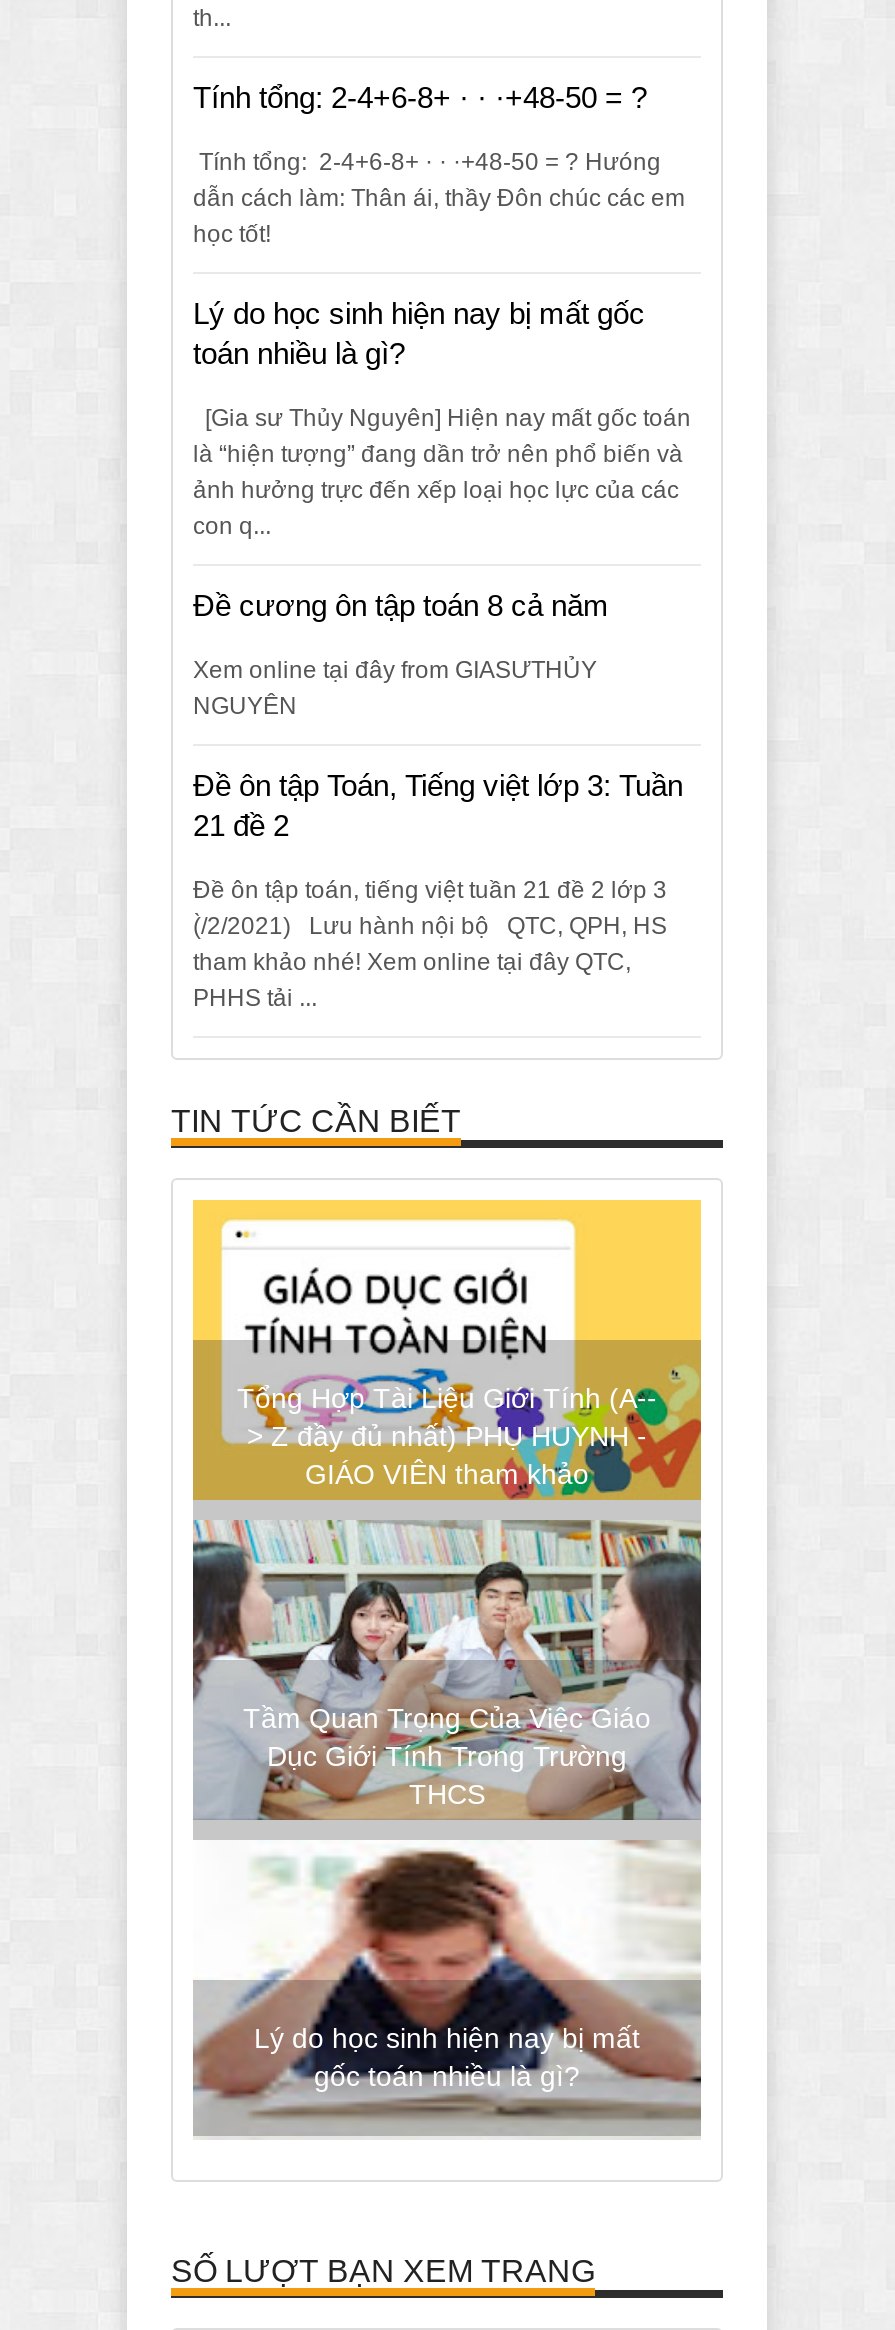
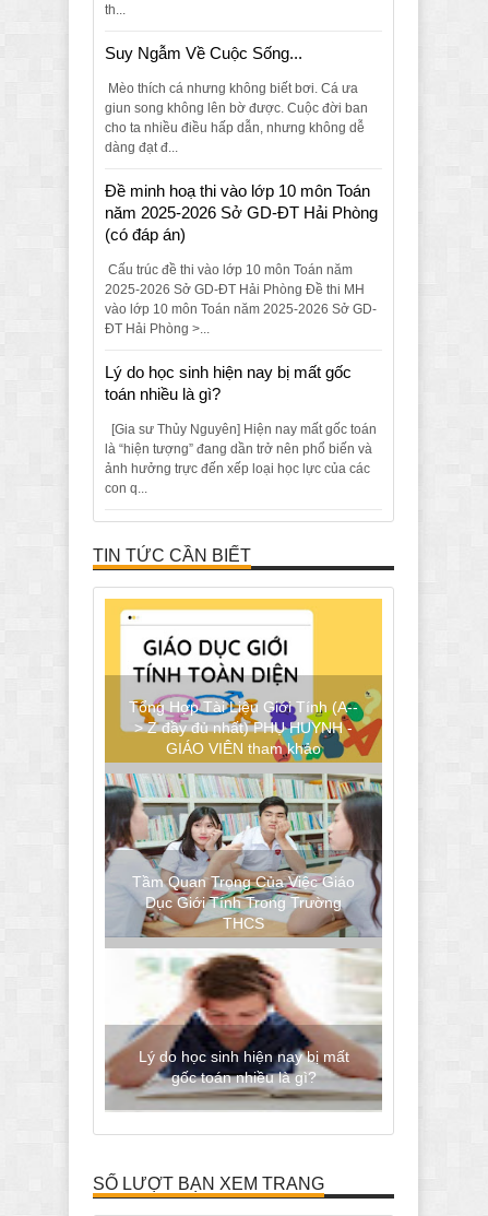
[193,80,685,248] Tính tổng: 2-4+6-8+ · · ·+48-50 = ? | Tính tổng: 2-4+6-8+ · · ·+48-50 = ? Hưóng | dẫn cách làm: Thân ái, thầy Đôn chúc các em | học tốt! -> [105,44,378,337] Suy Ngẫm Về Cuộc Sống... | Mèo thích cá nhưng không biết bơi. Cá ưa | giun song không lên bờ được. Cuộc đời ban | cho ta nhiều điều hấp dẫn, nhưng không dễ | dàng đạt đ... | Đề minh hoạ thi vào lớp 10 môn Toán | năm 2025-2026 Sở GD-ĐT Hải Phòng | (có đáp án) | Cấu trúc đề thi vào lớp 10 môn Toán năm | 2025-2026 Sở GD-ĐT Hải Phòng Đề thi MH | vào lớp 10 môn Toán năm 2025-2026 Sở GD- | ĐT Hải Phòng >...
moved [193,296,691,540] -> [105,363,377,496]: Lý do học sinh hiện nay bị mất gốc | toán nhiều là gì? | [Gia sư Thủy Nguyên] Hiện nay mất gốc toán | là “hiện tượng” đang dần trở nên phổ biến và | ảnh hưởng trực đến xếp loại học lực của các | con q...
[193,588,683,1012] Đề cương ôn tập toán 8 cả năm | Xem online tại đây from GIASƯTHỦY | NGUYÊN | Đề ôn tập Toán, Tiếng việt lớp 3: Tuần | 21 đề 2 | Đề ôn tập toán, tiếng việt tuần 21 đề 2 lớp 3 | (̀/2/2021) Lưu hành nội bộ QTC, QPH, HS | tham khảo nhé! Xem online tại đây QTC, | PHHS tải ... -> none

